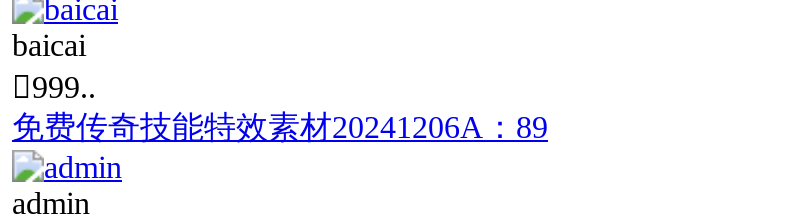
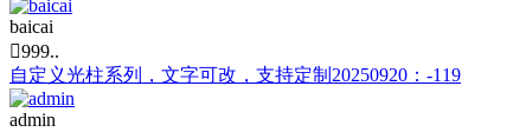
[12,110,548,144] 免费传奇技能特效素材20241206A：89 -> [9,65,461,85] 自定义光柱系列，文字可改，支持定制20250920：-119

